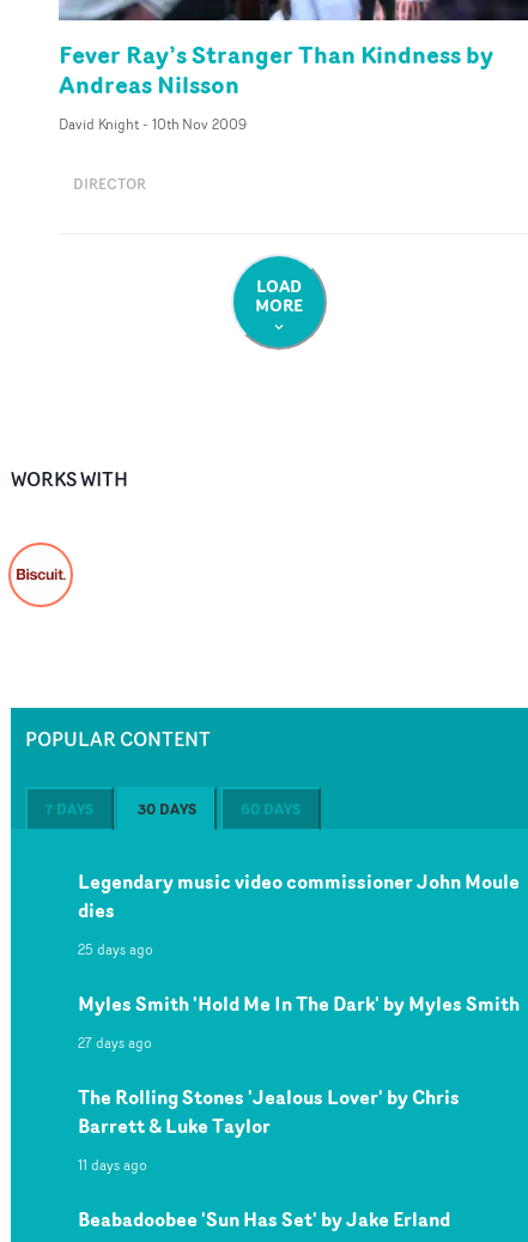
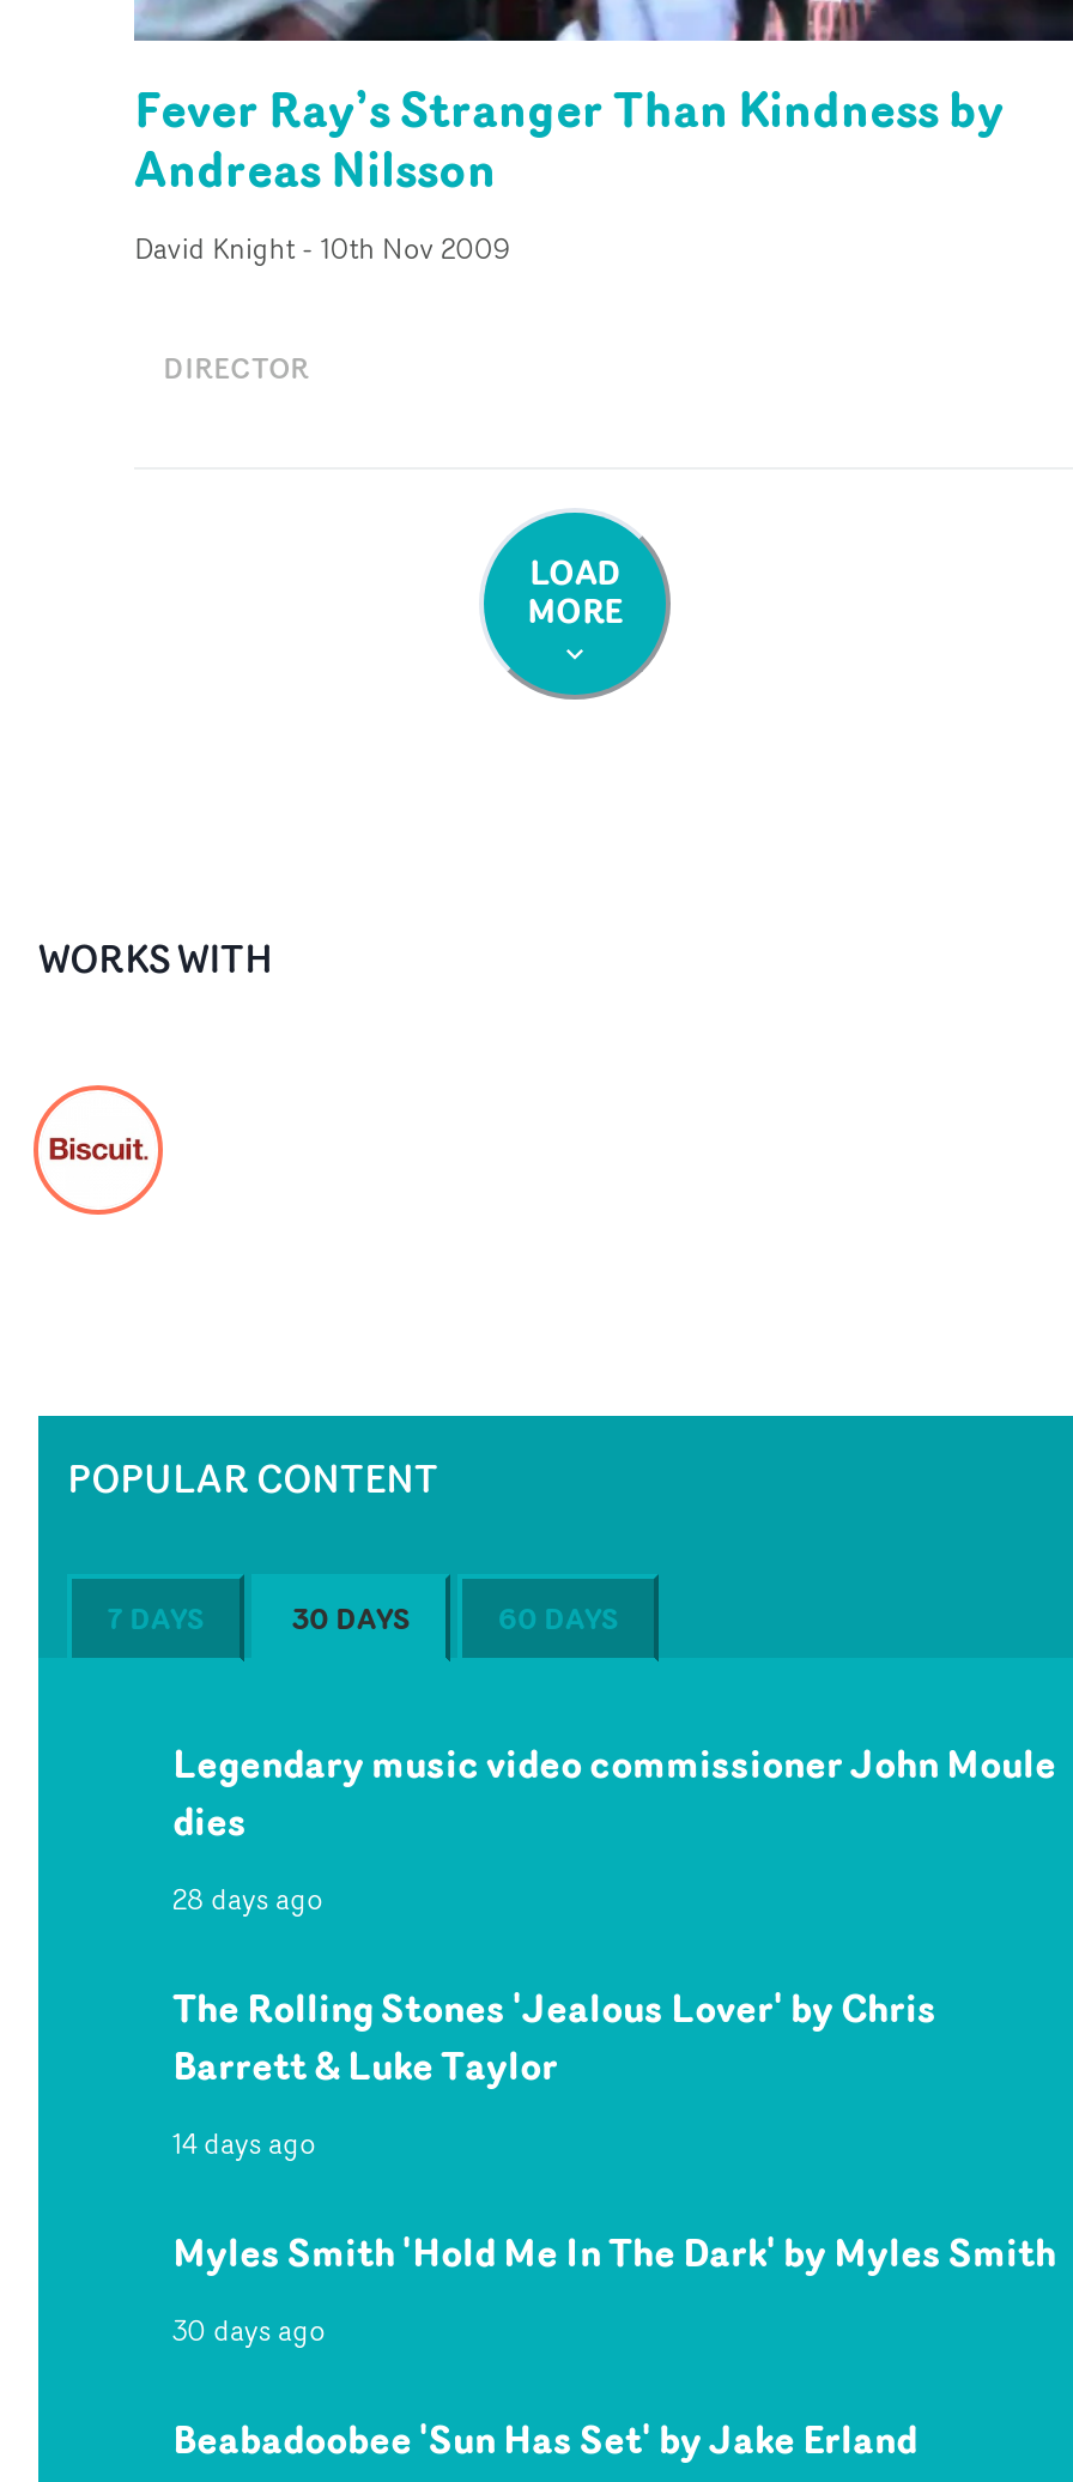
[78,939,153,1053] 25 days ago | 27 days ago -> [172,1878,323,1919] 28 days ago
moved [78,989,520,1018] -> [172,2223,1056,2281]: Myles Smith 'Hold Me In The Dark' by Myles Smith
moved [78,1083,460,1140] -> [172,1979,936,2094]: The Rolling Stones 'Jealous Lover' by Chris | Barrett & Luke Taylor
[78,1155,147,1175] 11 days ago -> [172,2123,326,2350] 14 days ago | 30 days ago

